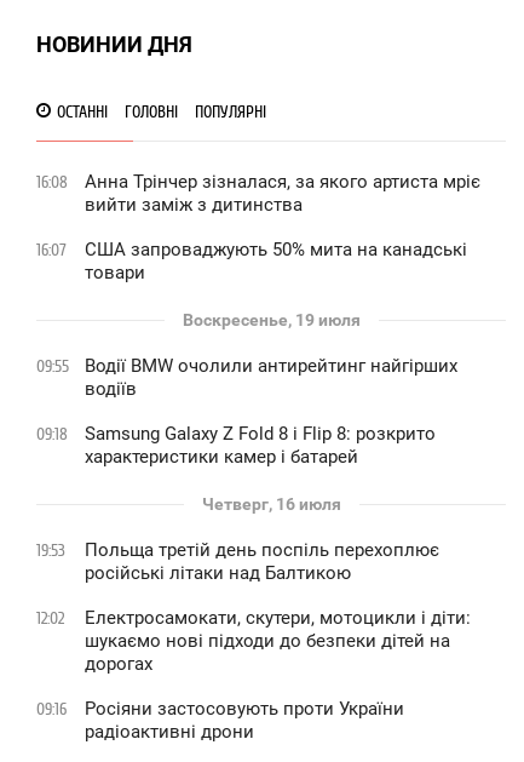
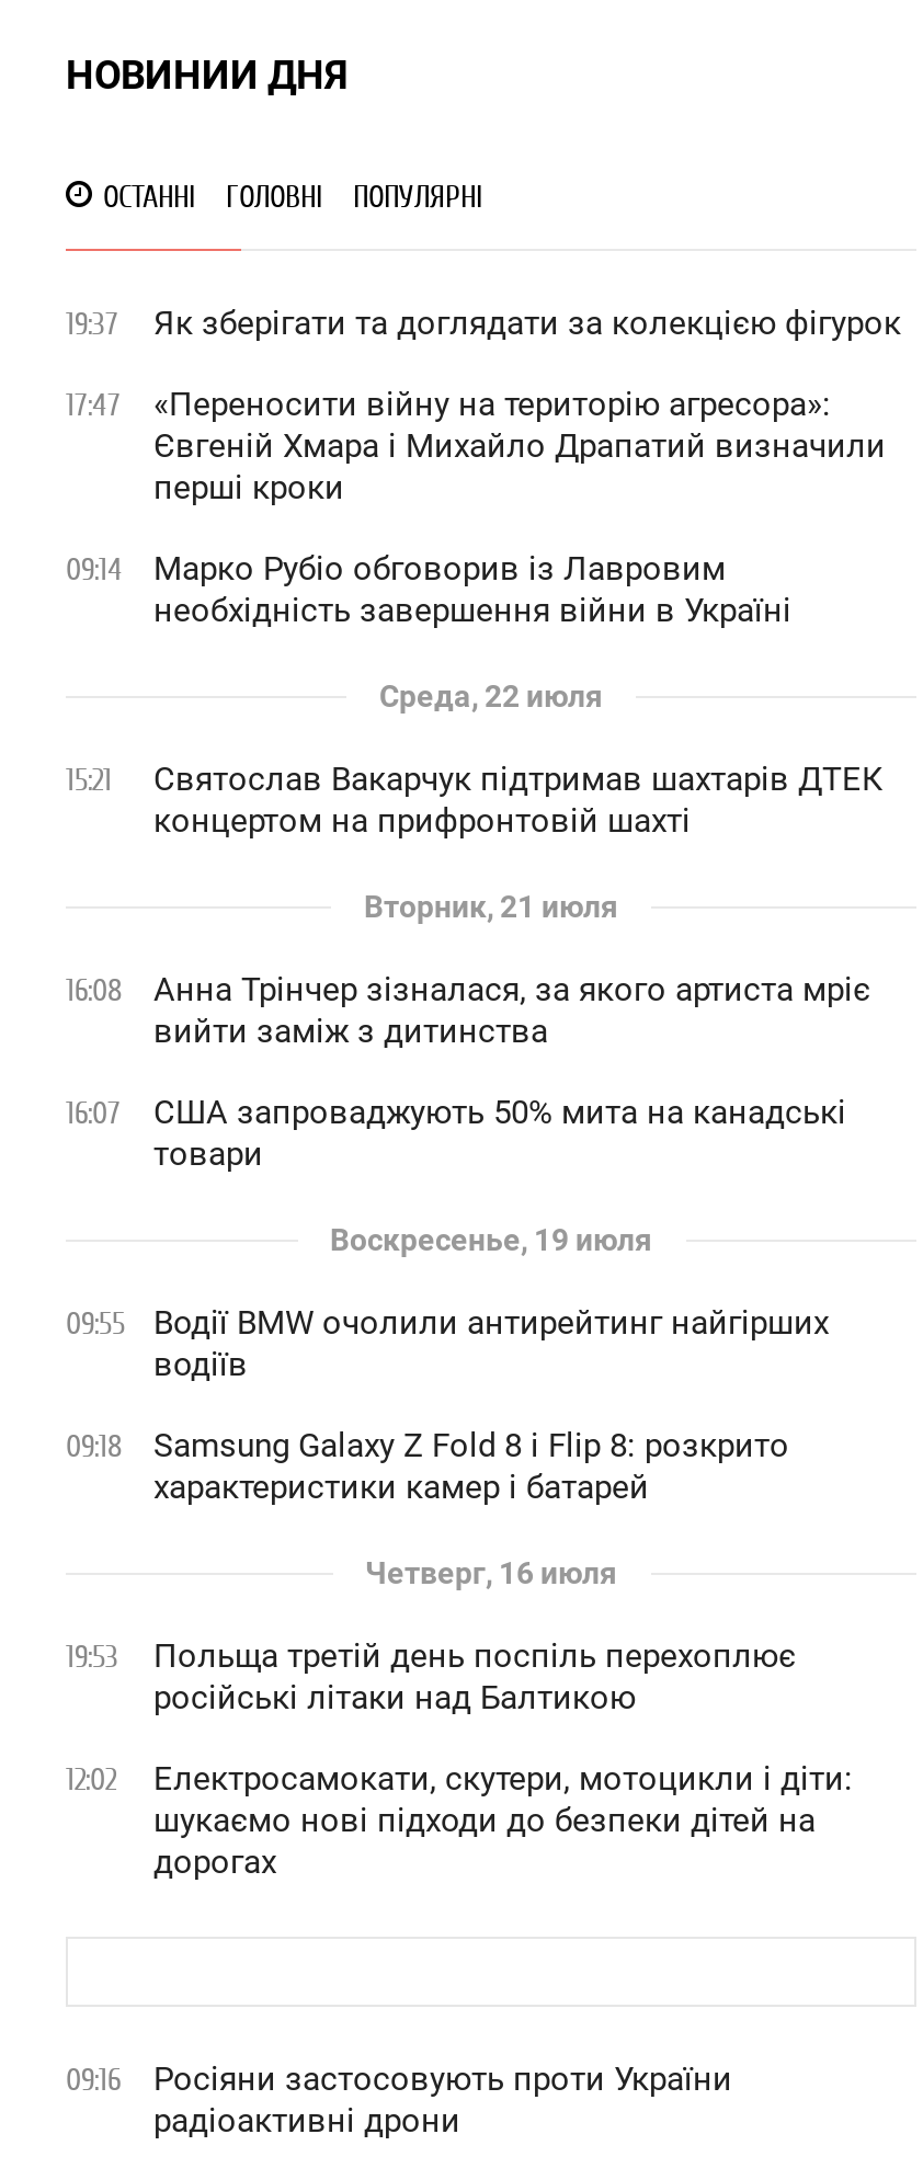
none -> [66,303,901,924] 19:37 | Як зберігати та доглядати за колекцією фігурок | 17:47 | «Переносити війну на територію агресора»: | Євгеній Хмара і Михайло Драпатий визначили | перші кроки | 09:14 | Марко Рубіо обговорив із Лавровим | необхідність завершення війни в Україні | Среда, 22 июля | 15:21 | Святослав Вакарчук підтримав шахтарів ДТЕК | концертом на прифронтовій шахті | Вторник, 21 июля

